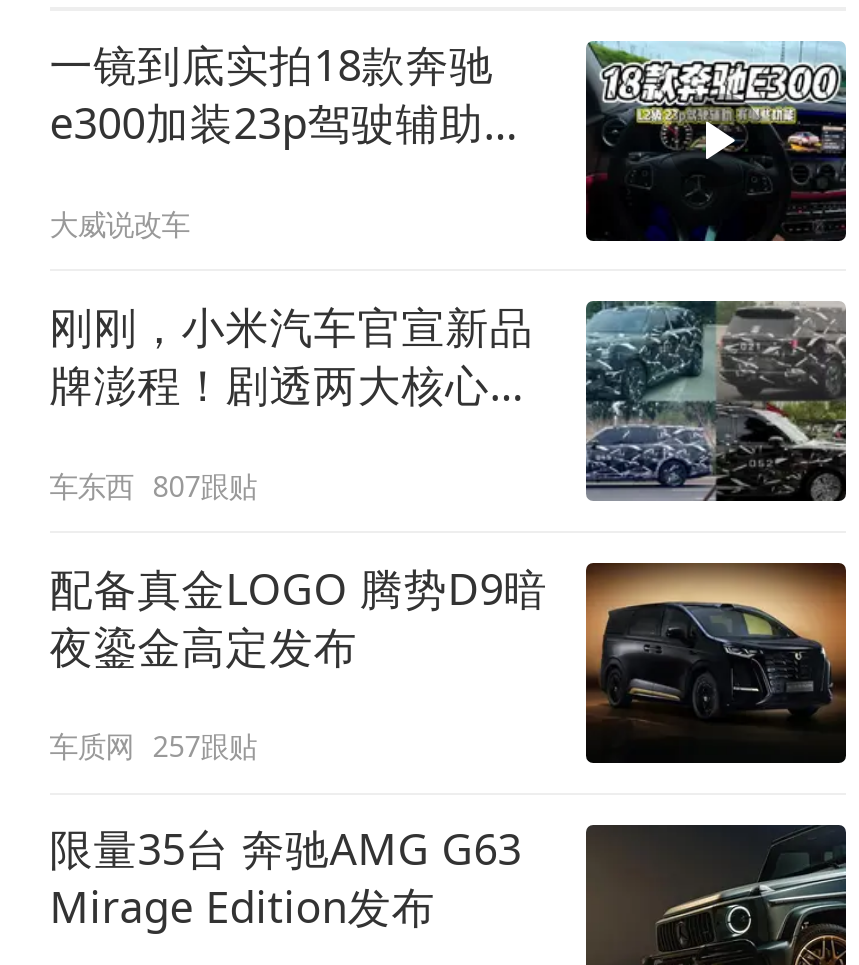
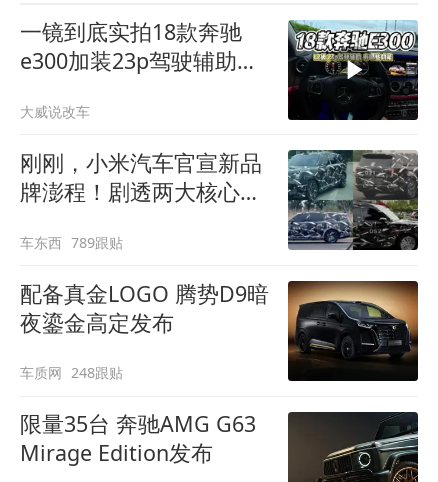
[49,466,257,504] 车东西 807跟贴 -> [20,232,123,251] 车东西 789跟贴
[49,727,257,765] 车质网 257跟贴 -> [20,363,123,382] 车质网 248跟贴

